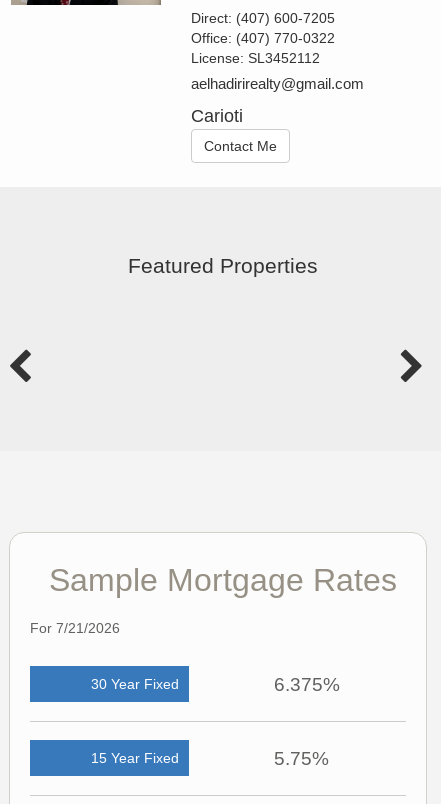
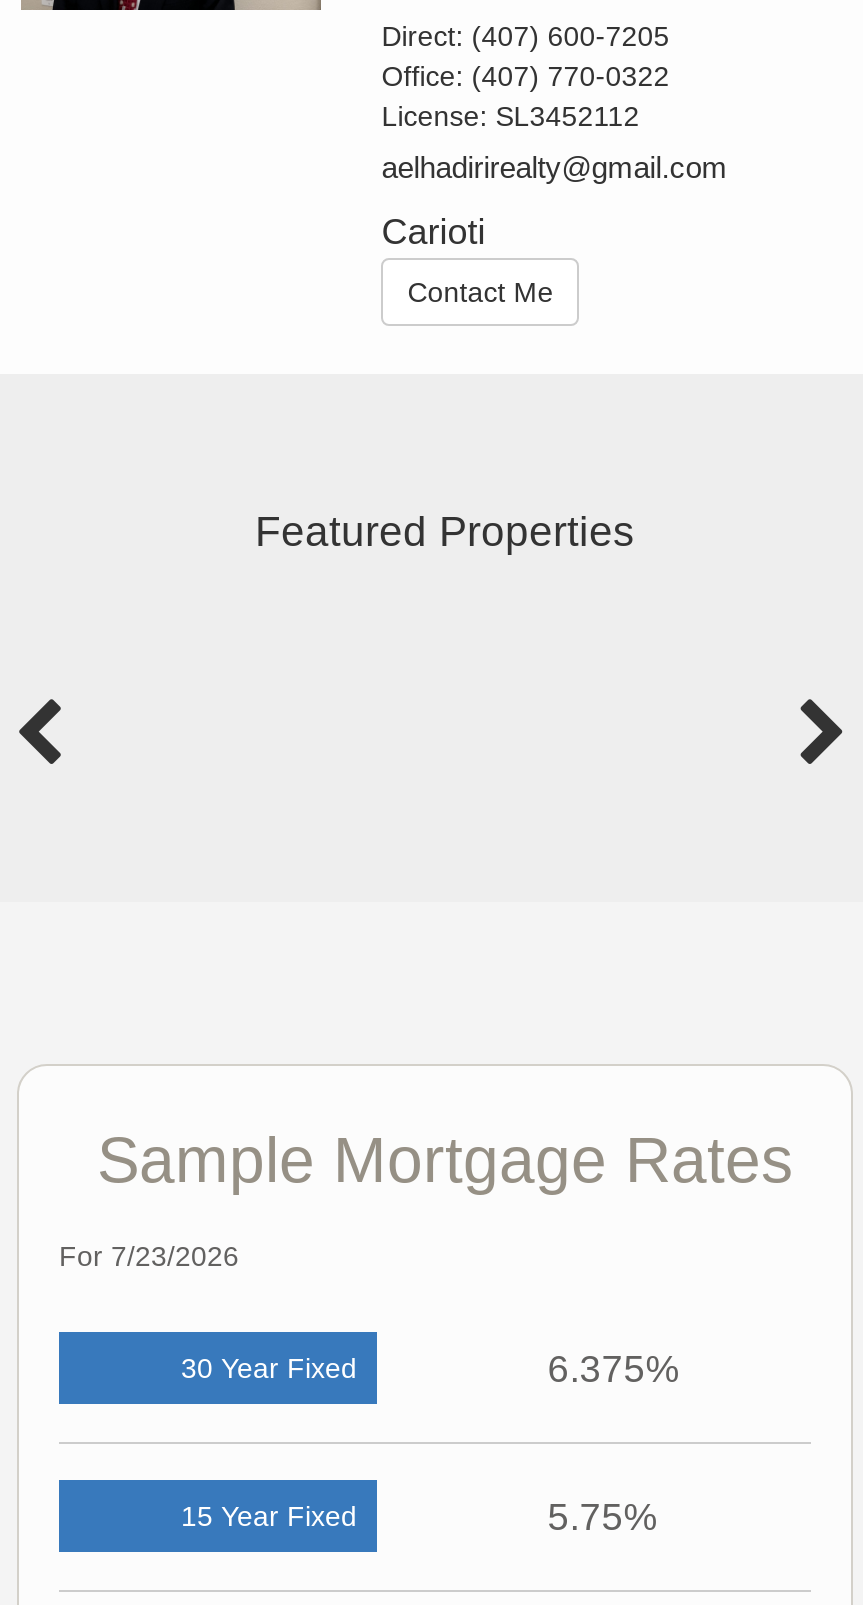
[30,620,120,636] For 7/21/2026 -> [59,1240,239,1272] For 7/23/2026

